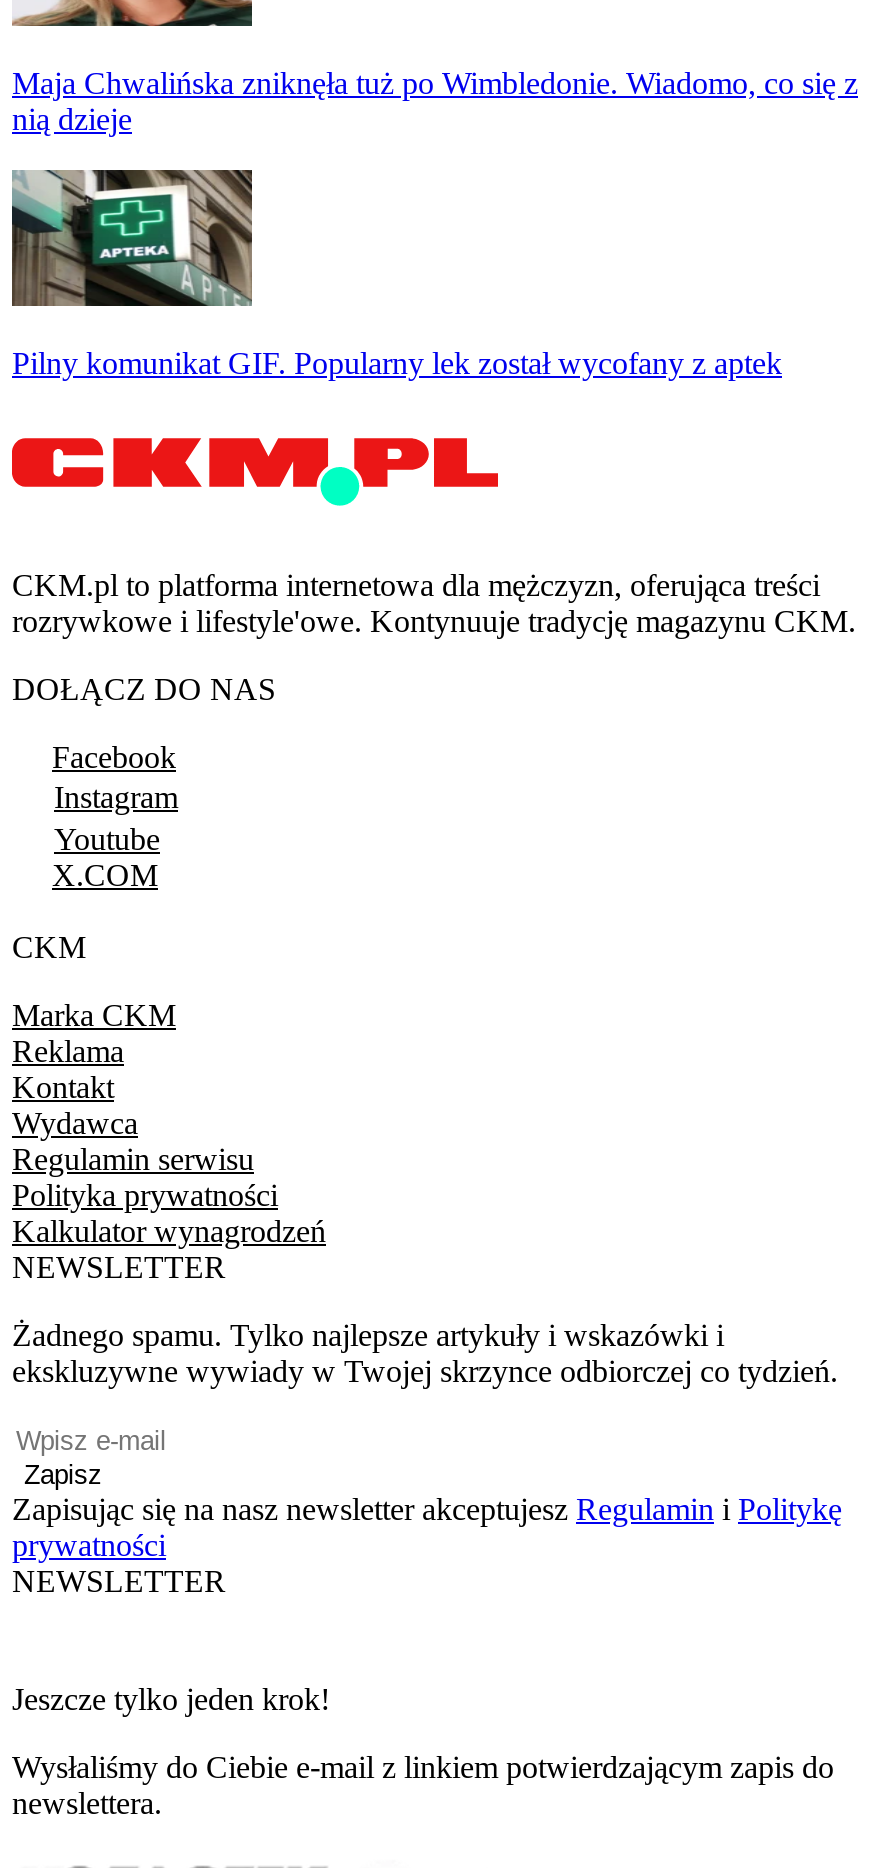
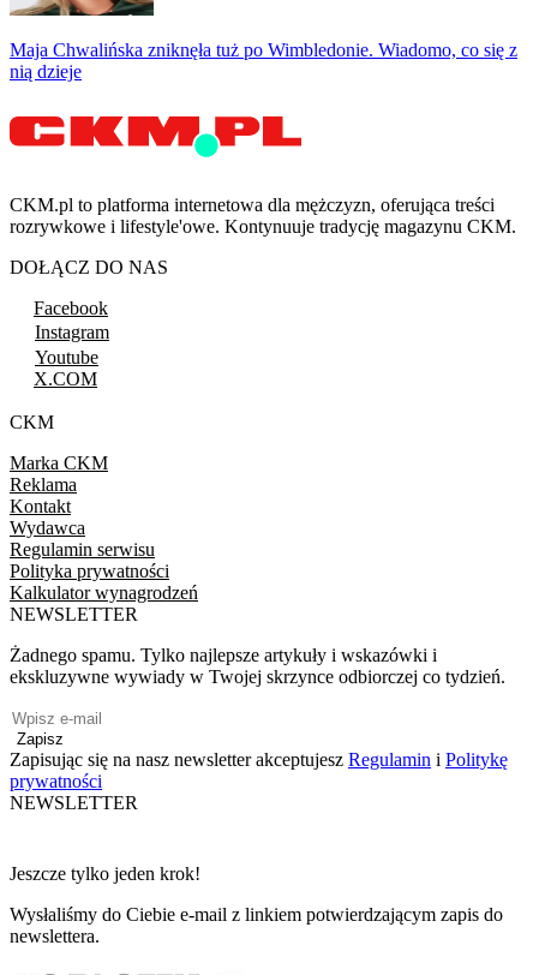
[10,168,782,380] [image] | Pilny komunikat GIF. Popularny lek został wycofany z aptek -> none

